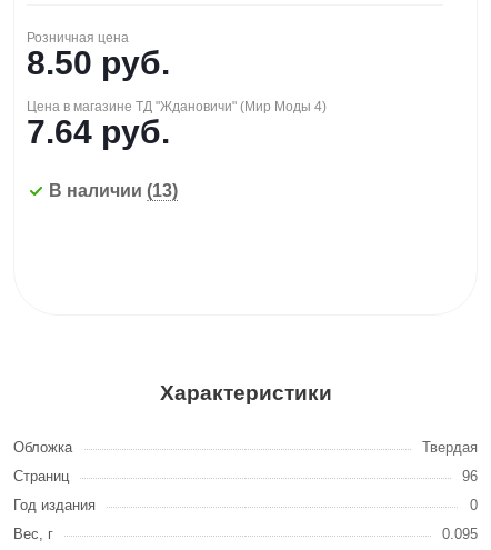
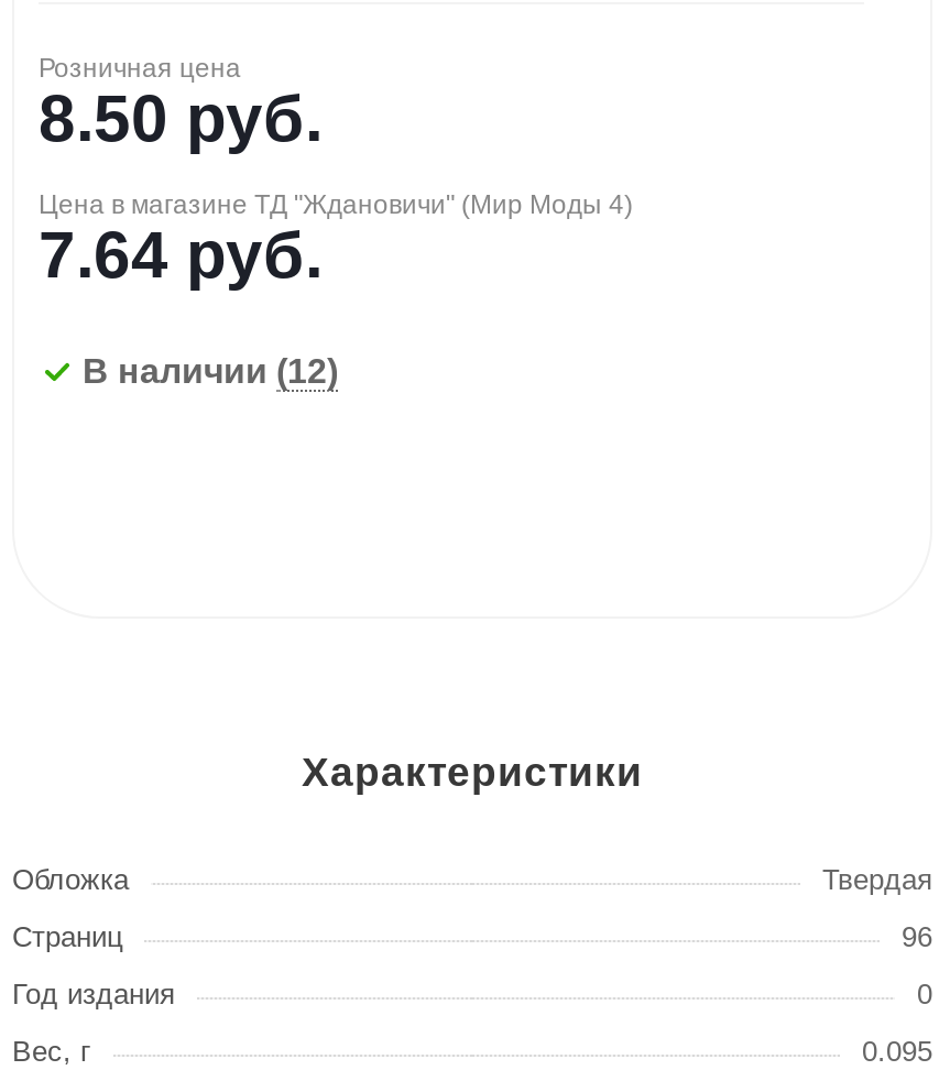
[49,181,178,200] В наличии (13) -> [83,352,338,390] В наличии (12)

